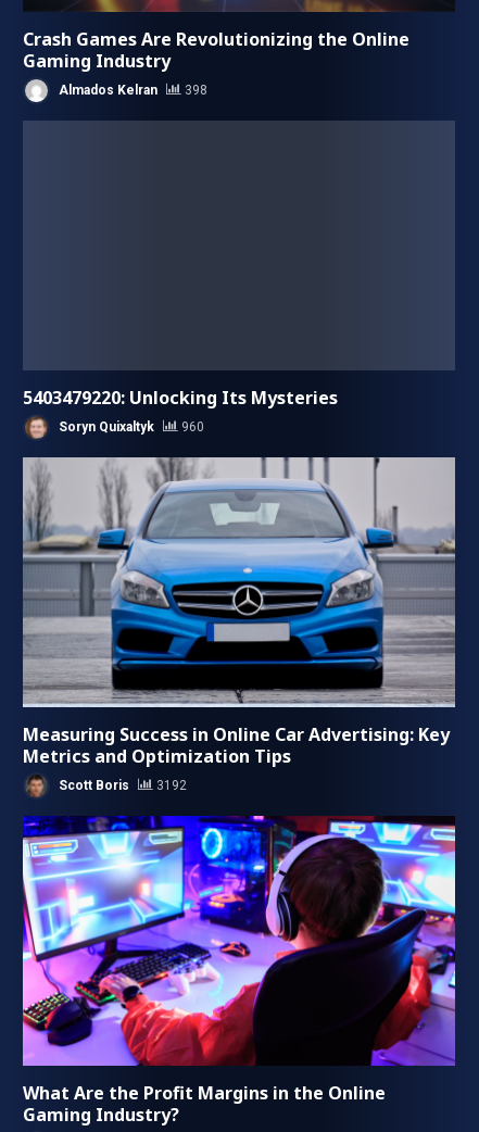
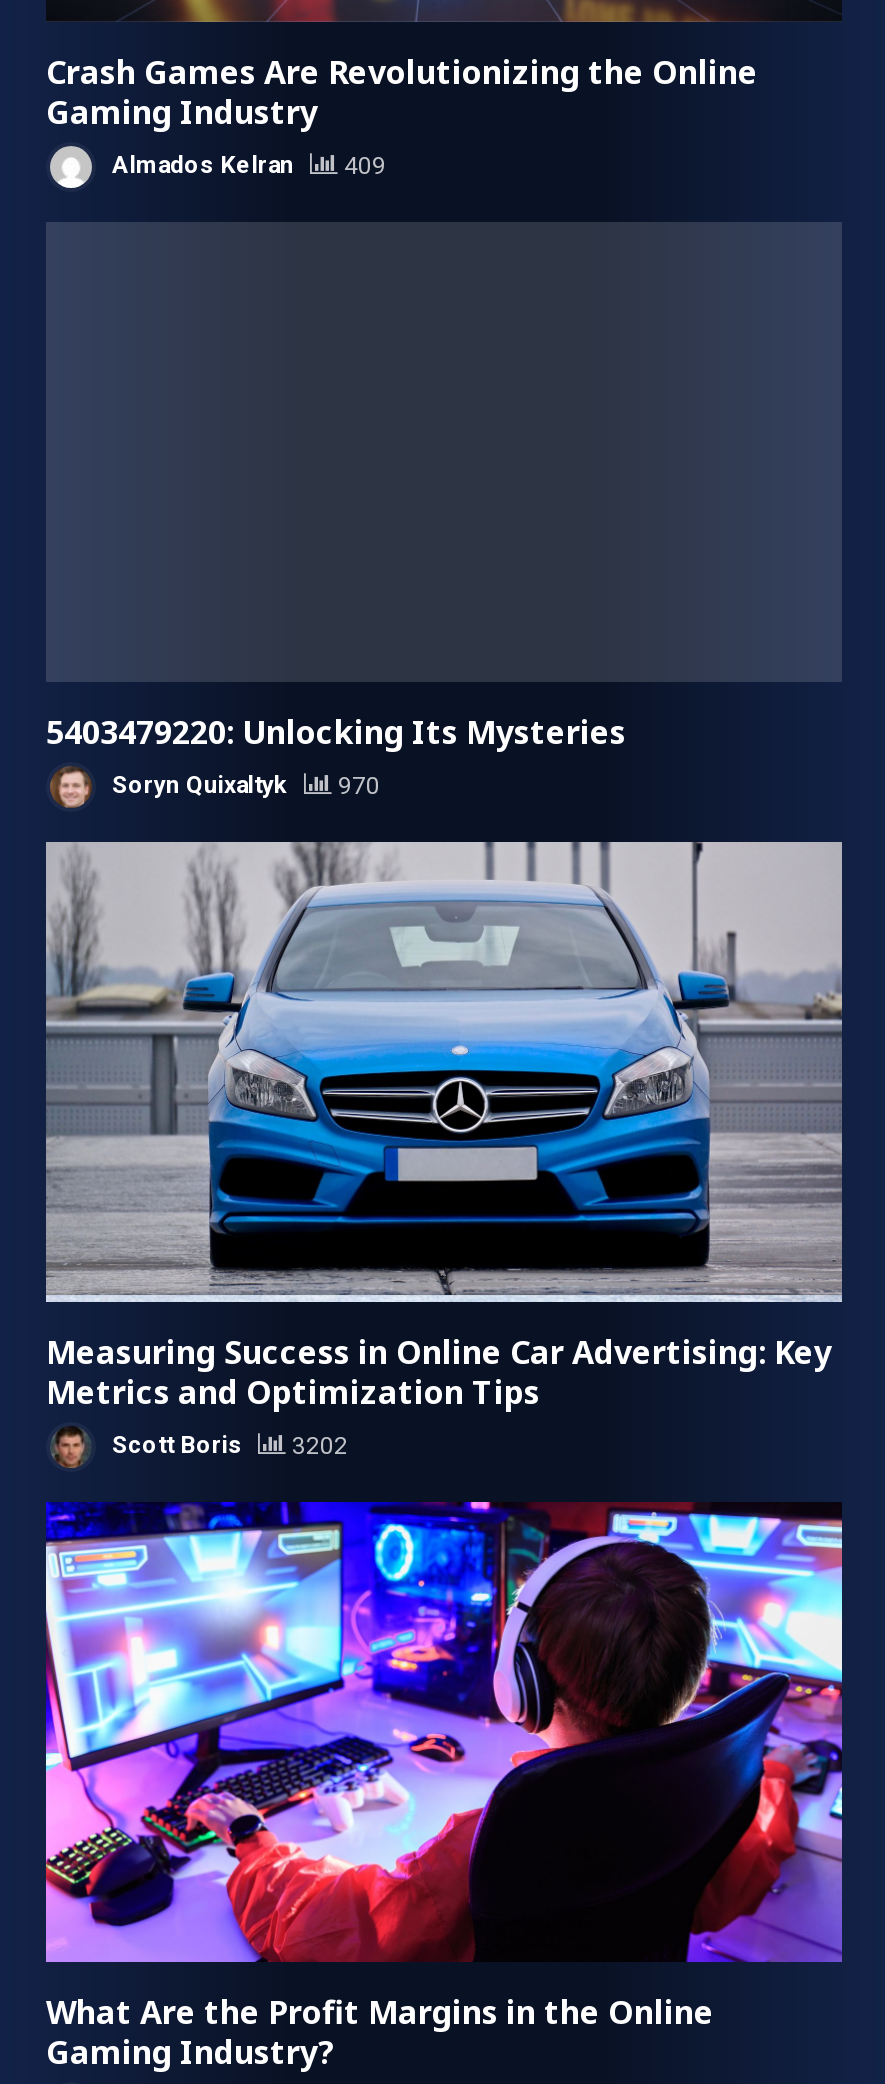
[55,82,207,98] Almados Kelran 398 -> [106,152,386,180] Almados Kelran 409
[55,419,204,434] Soryn Quixaltyk 960 -> [106,772,380,800] Soryn Quixaltyk 970
[55,778,187,793] Scott Boris 3192 -> [106,1432,348,1460] Scott Boris 3202

